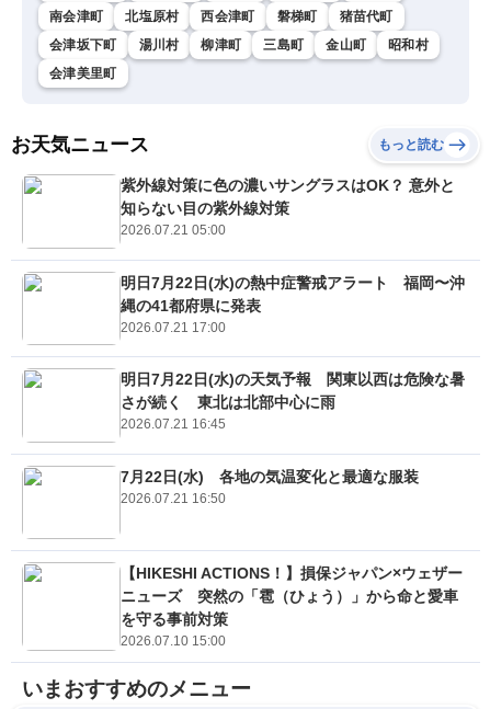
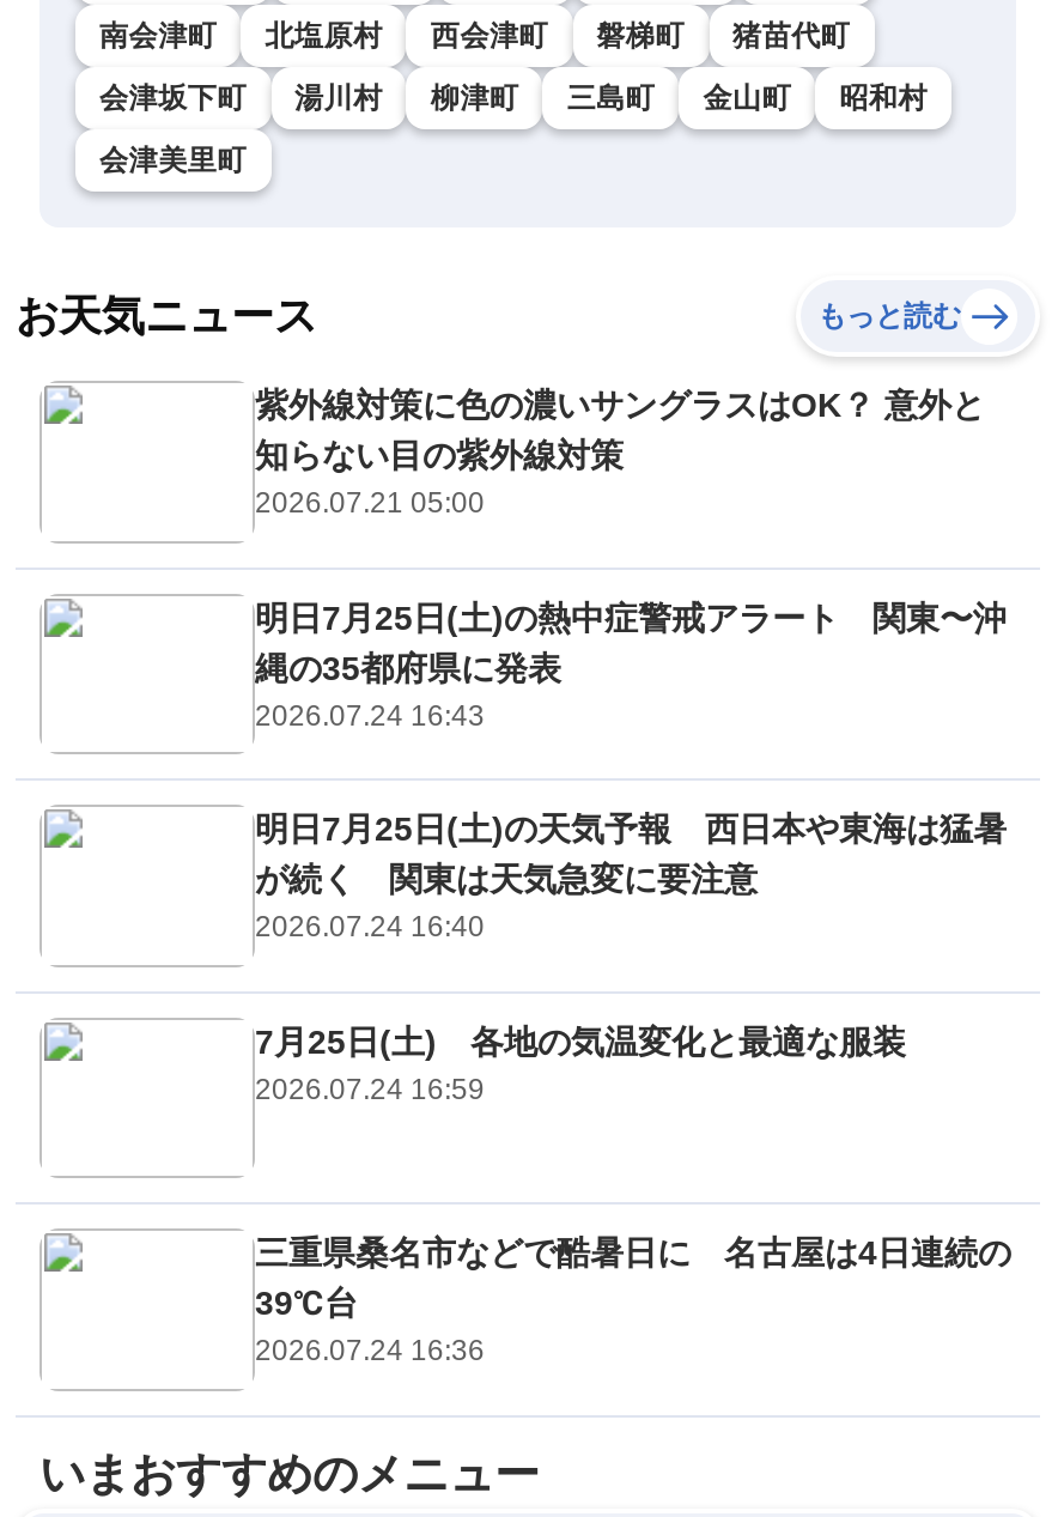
[121,274,465,335] 明日7月22日(水)の熱中症警戒アラート 福岡〜沖 | 縄の41都府県に発表 | 2026.07.21 17:00 -> [255,598,1007,733] 明日7月25日(土)の熱中症警戒アラート 関東〜沖 | 縄の35都府県に発表 | 2026.07.24 16:43
[121,371,465,432] 明日7月22日(水)の天気予報 関東以西は危険な暑 | さが続く 東北は北部中心に雨 | 2026.07.21 16:45 -> [255,810,1007,944] 明日7月25日(土)の天気予報 西日本や東海は猛暑 | が続く 関東は天気急変に要注意 | 2026.07.24 16:40
[121,468,419,506] 7月22日(水) 各地の気温変化と最適な服装 | 2026.07.21 16:50 -> [255,1022,906,1106] 7月25日(土) 各地の気温変化と最適な服装 | 2026.07.24 16:59
[121,565,463,649] 【HIKESHI ACTIONS！】損保ジャパン×ウェザー | ニューズ 突然の「雹（ひょう）」から命と愛車 | を守る事前対策 | 2026.07.10 15:00 -> [255,1234,1011,1368] 三重県桑名市などで酷暑日に 名古屋は4日連続の | 39℃台 | 2026.07.24 16:36

